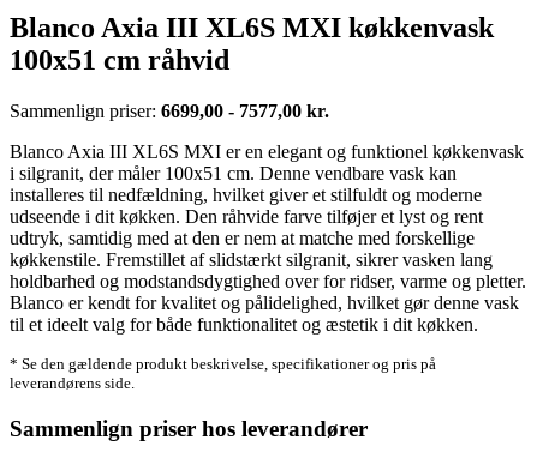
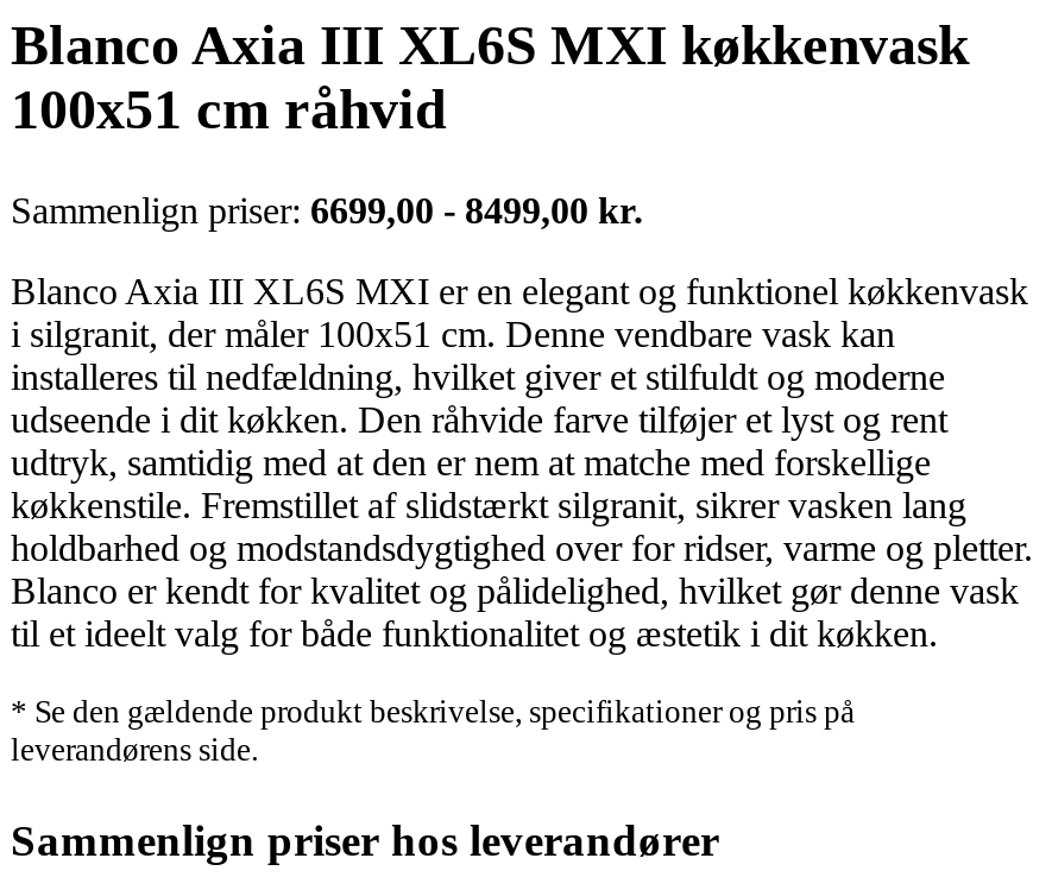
[10,100,329,121] Sammenlign priser: 6699,00 - 7577,00 kr. -> [11,190,643,230] Sammenlign priser: 6699,00 - 8499,00 kr.

